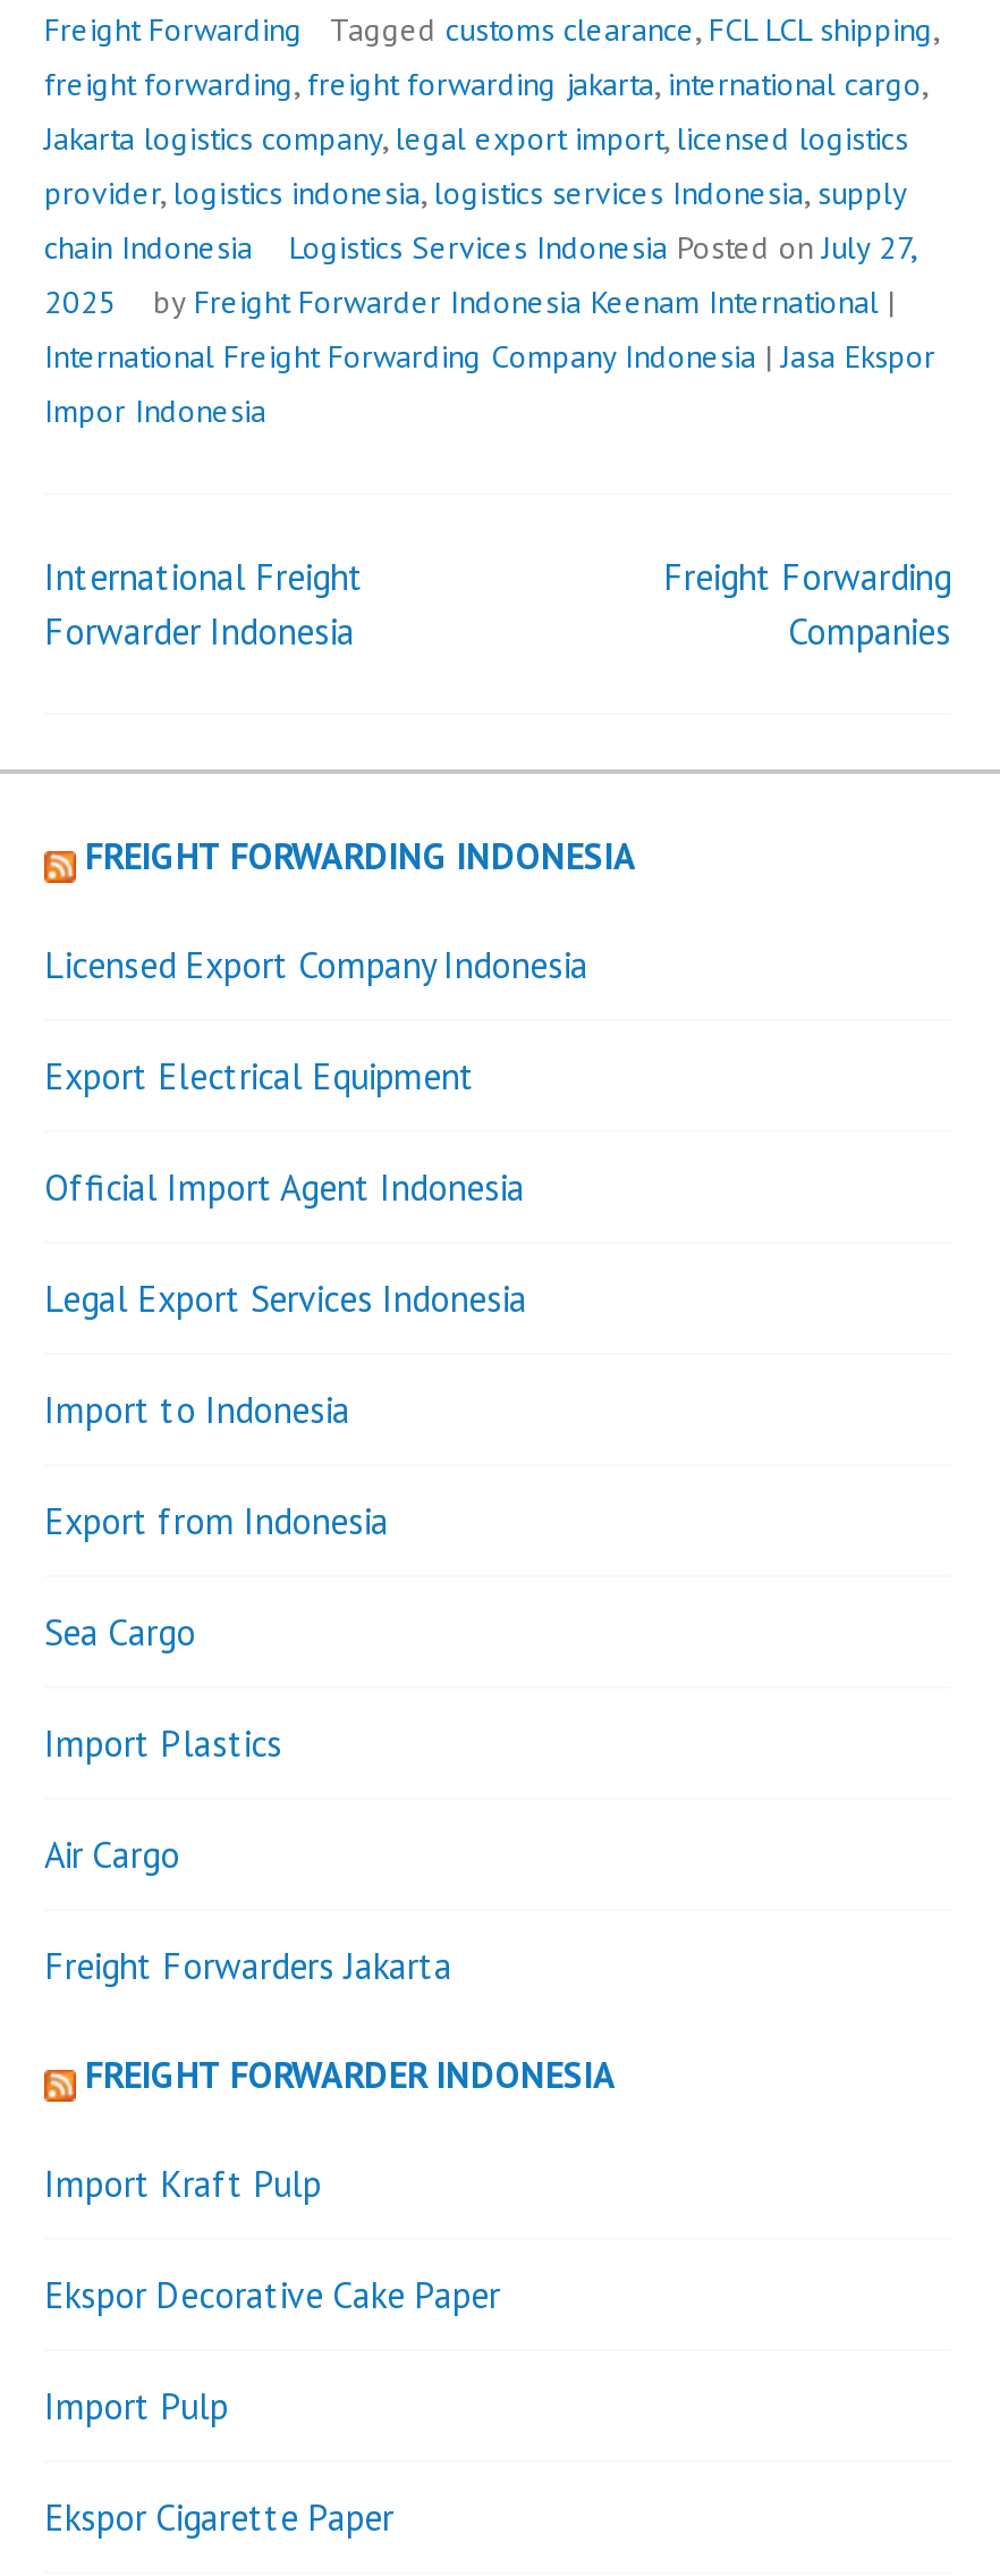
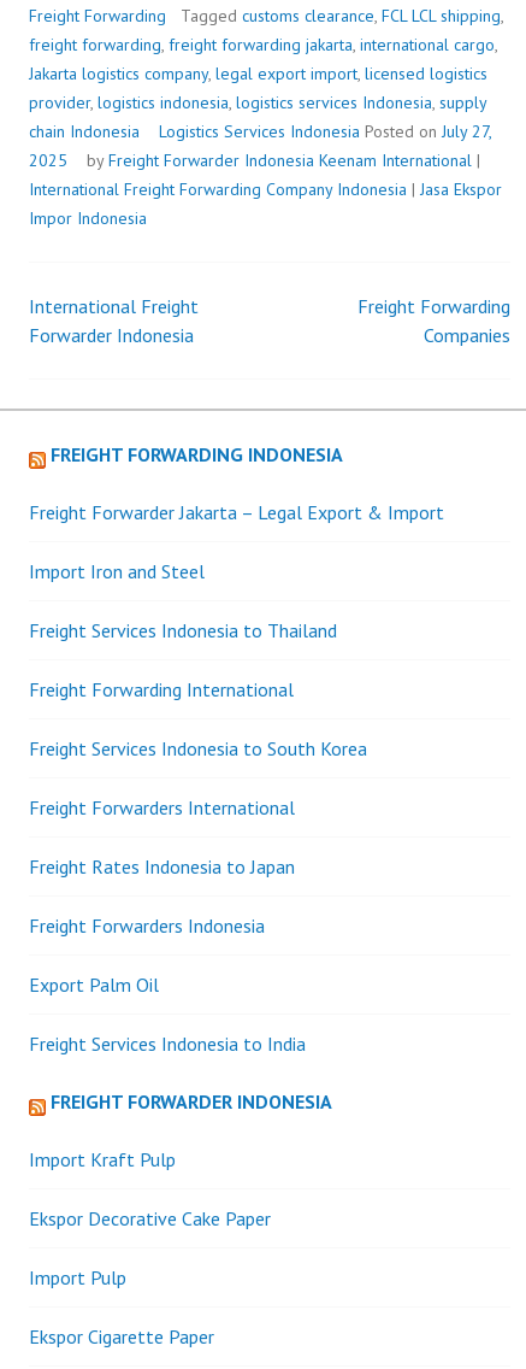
[44,941,588,987] Licensed Export Company Indonesia -> [29,500,444,524] Freight Forwarder Jakarta – Legal Export & Import
[44,1053,475,1098] Export Electrical Equipment -> [29,559,205,583] Import Iron and Steel
[44,1164,525,1209] Official Import Agent Indonesia -> [29,618,337,642] Freight Services Indonesia to Thailand
[44,1275,527,1320] Legal Export Services Indonesia -> [29,677,294,701] Freight Forwarding International
[44,1386,350,1432] Import to Indonesia -> [29,736,367,760] Freight Services Indonesia to South Korea
[44,1497,389,1543] Export from Indonesia -> [29,795,295,819] Freight Forwarders International
[44,1609,196,1654] Sea Cargo -> [29,854,295,878] Freight Rates Indonesia to Japan
[44,1720,282,1765] Import Plastics -> [29,913,265,937] Freight Forwarders Indonesia
[44,1831,180,1877] Air Cargo -> [29,972,159,996] Export Palm Oil
[44,1942,452,1988] Freight Forwarders Jakarta -> [29,1031,306,1055] Freight Services Indonesia to India

